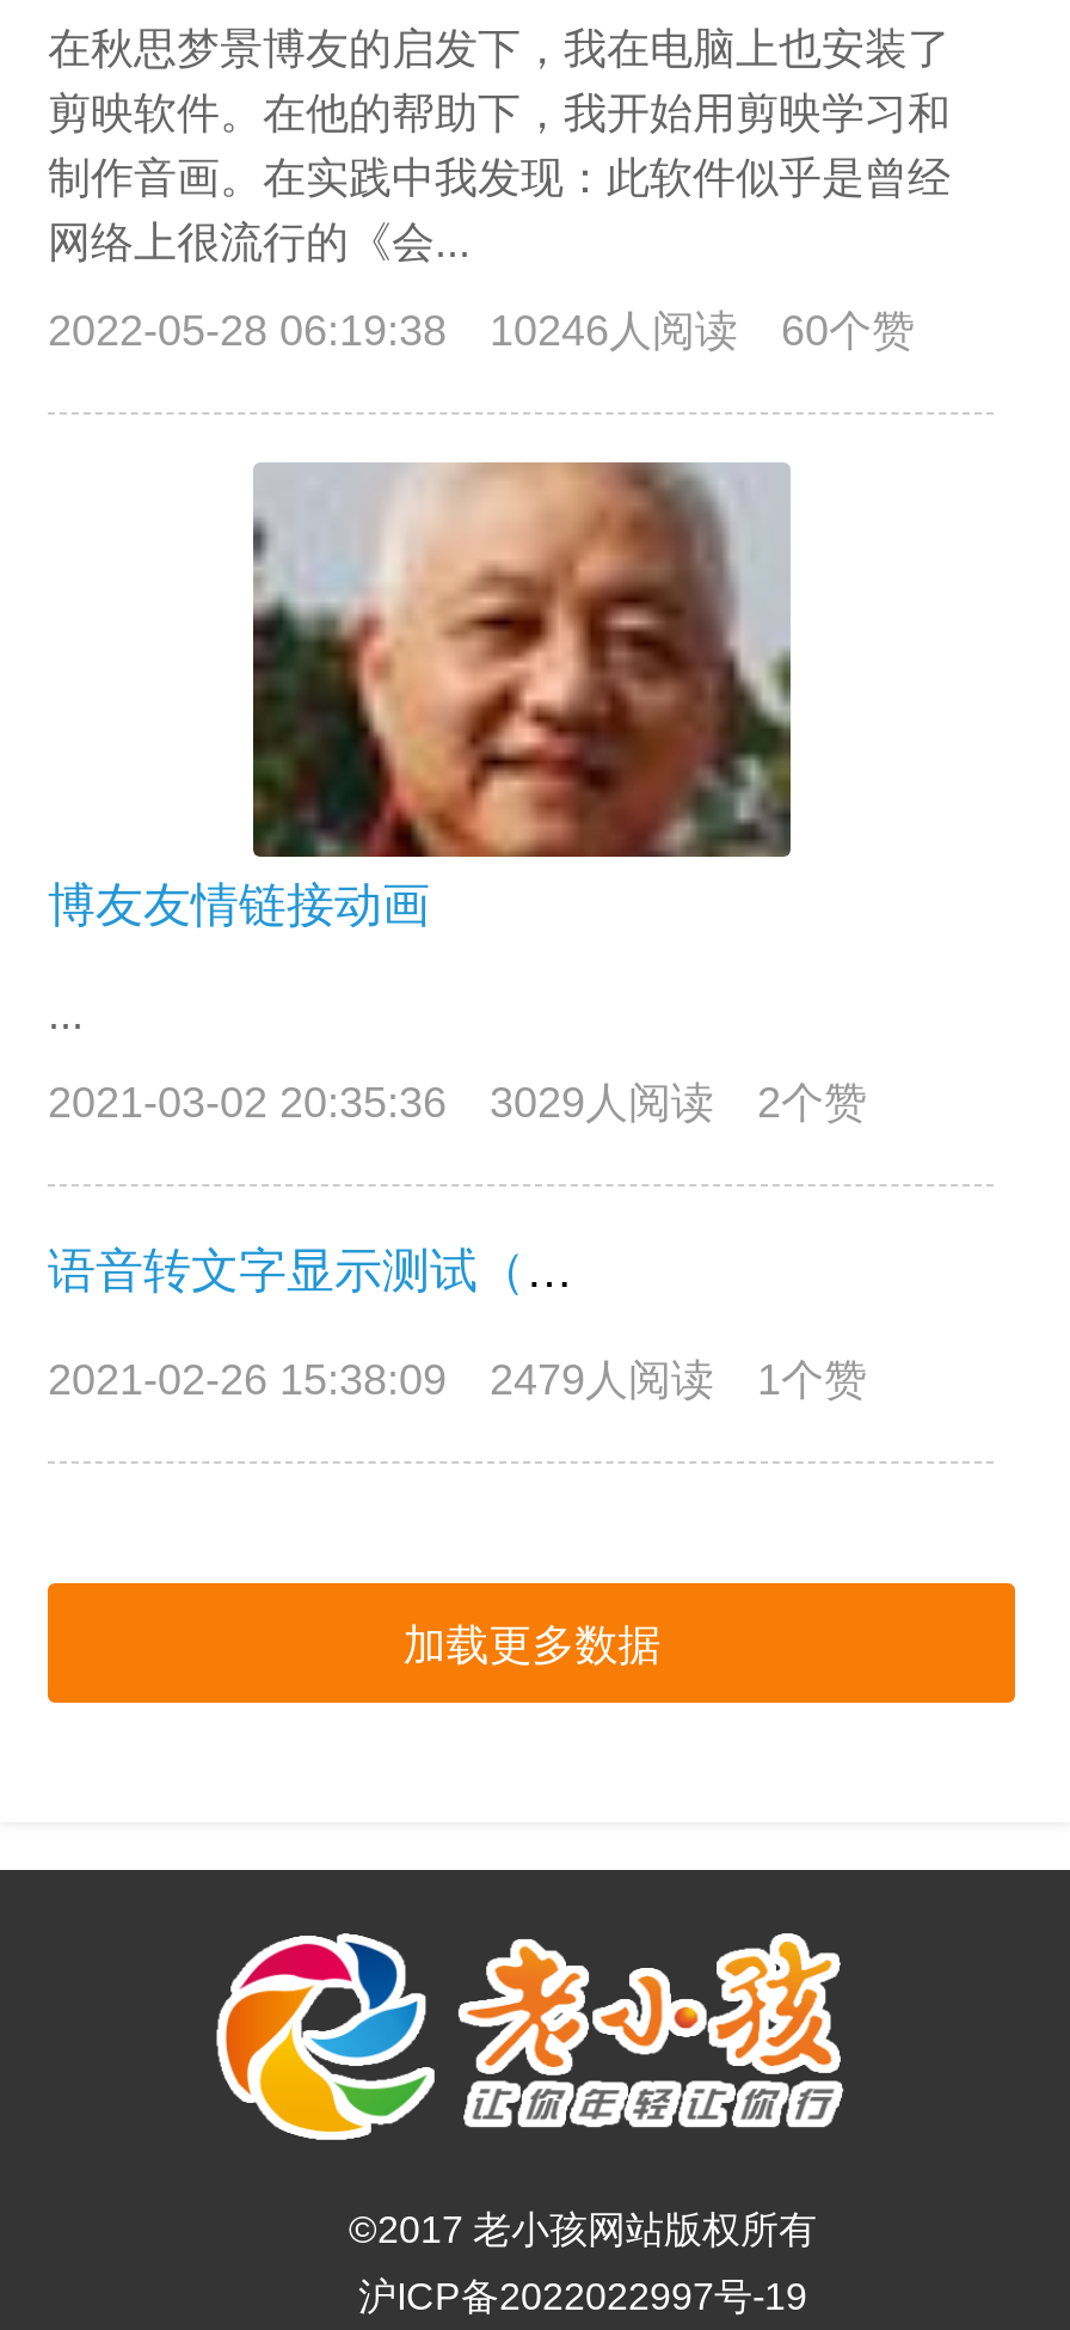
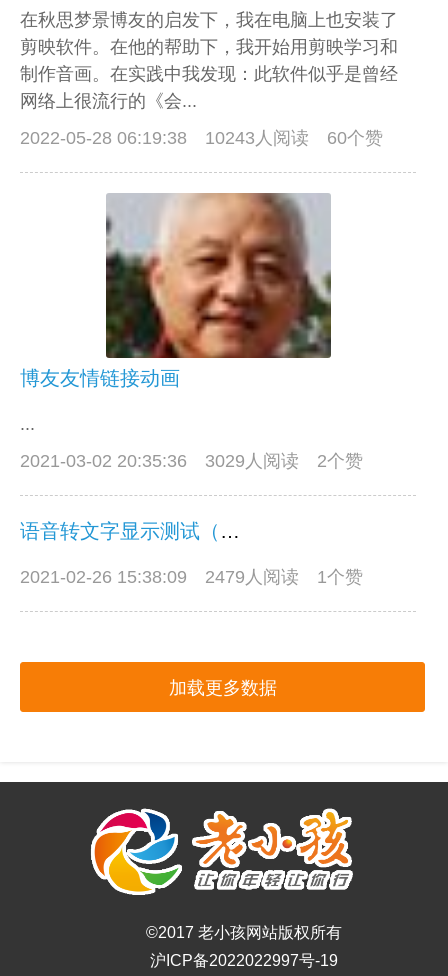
[48,307,915,355] 2022-05-28 06:19:38 10246人阅读 60个赞 -> [20,128,383,148] 2022-05-28 06:19:38 10243人阅读 60个赞

